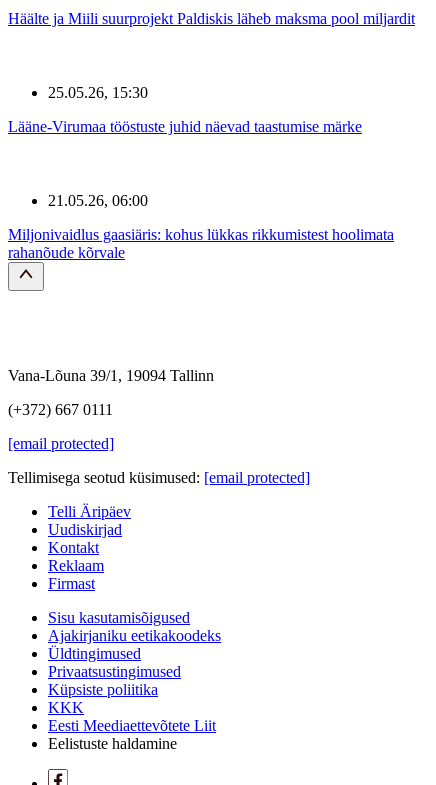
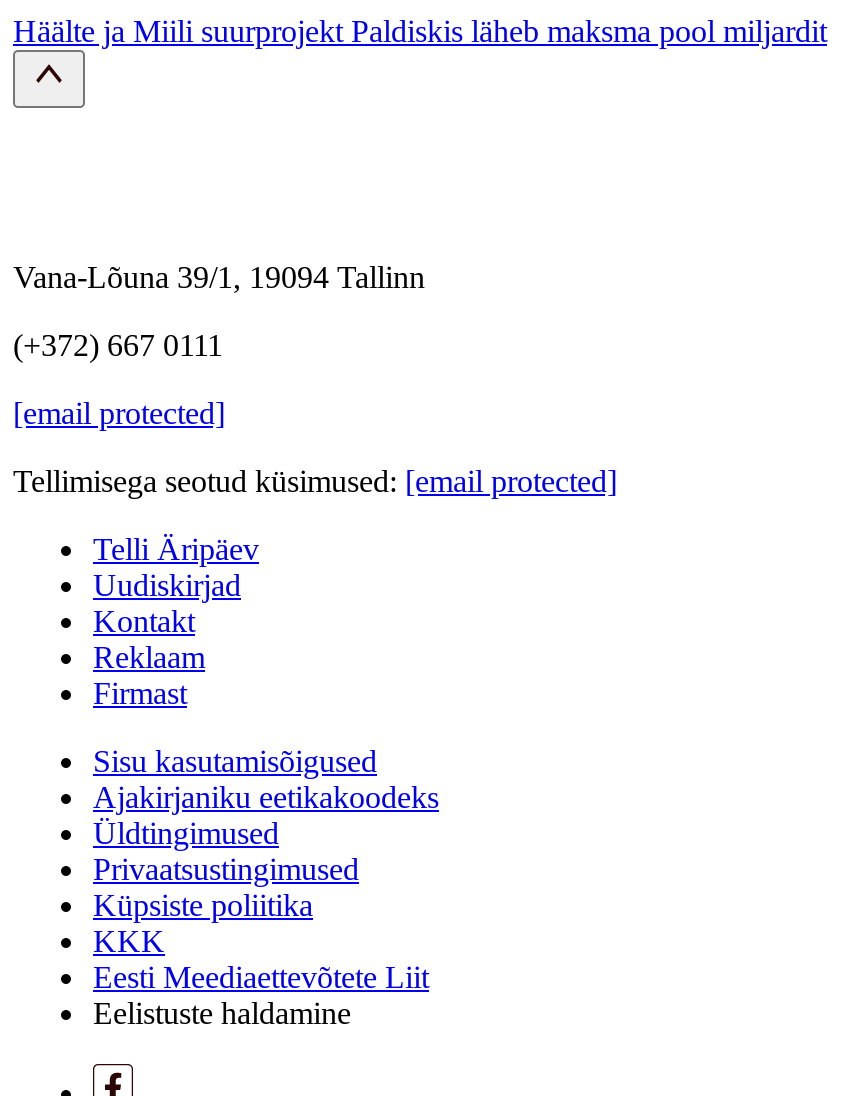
[8,84,362,135] 25.05.26, 15:30 | Lääne-Virumaa tööstuste juhid näevad taastumise märke -> none
[8,192,394,261] 21.05.26, 06:00 | Miljonivaidlus gaasiäris: kohus lükkas rikkumistest hoolimata | rahanõude kõrvale -> none

